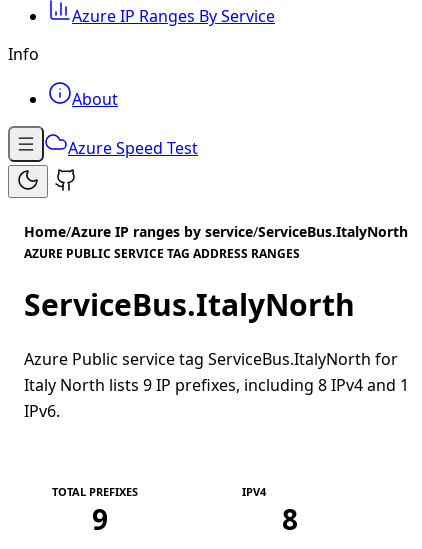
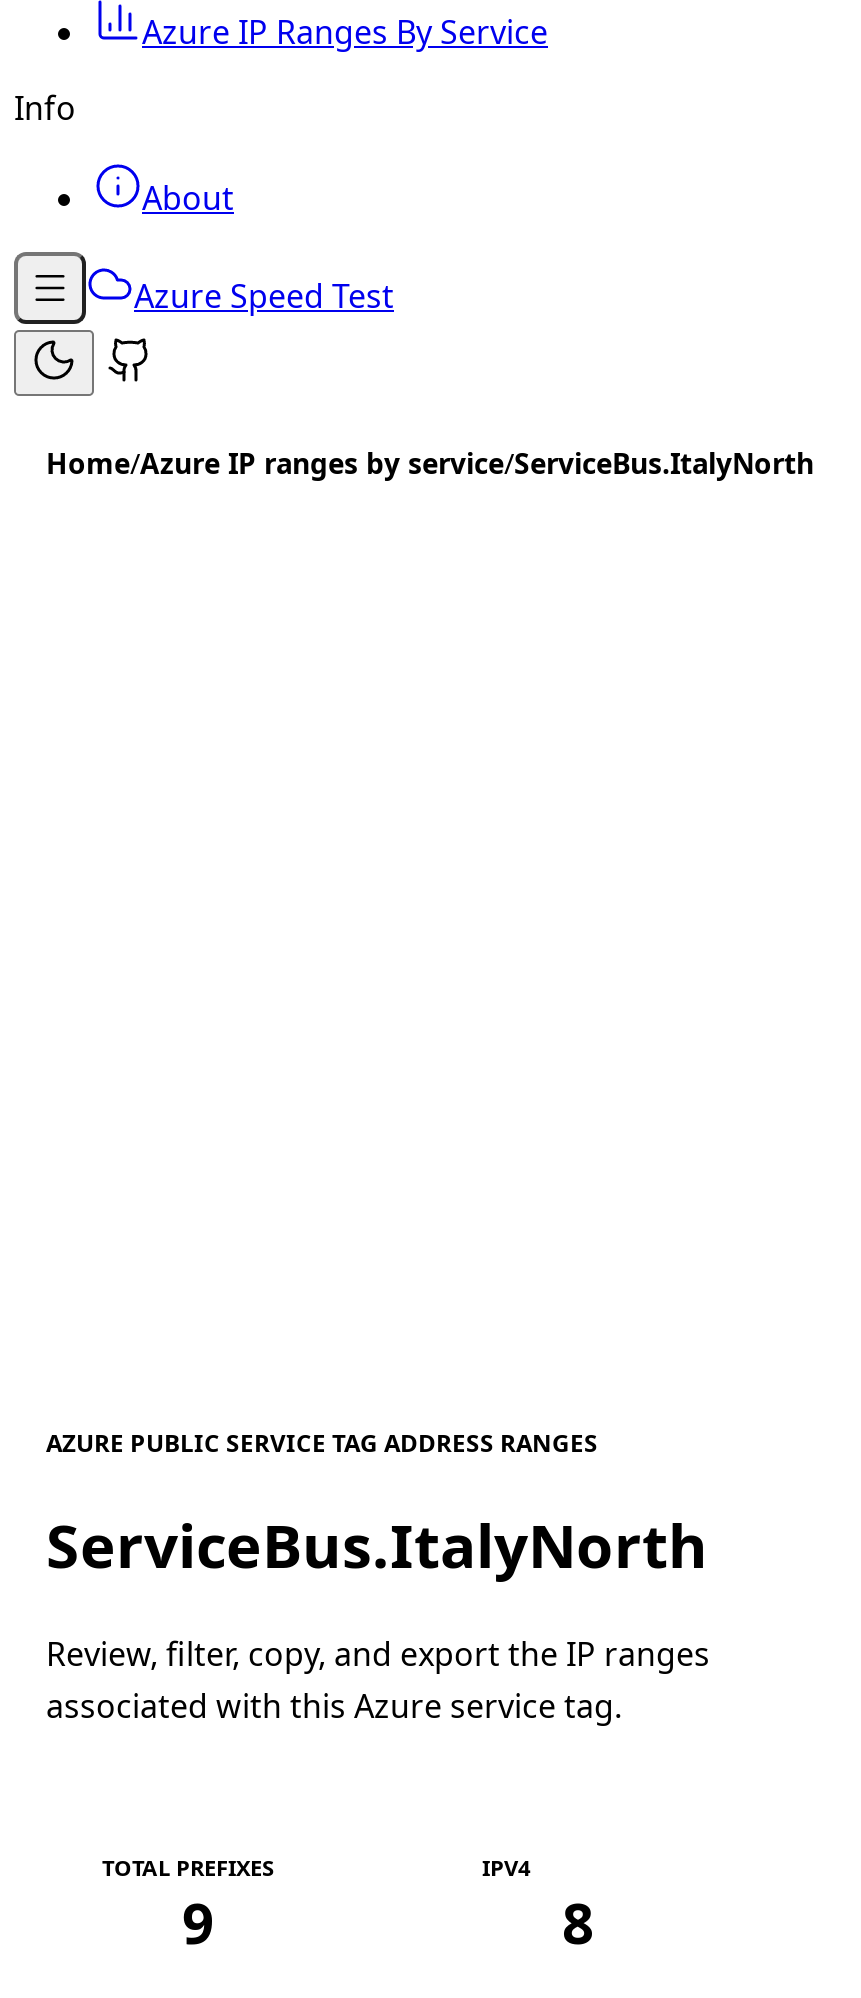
moved [24,245,355,325] -> [46,1426,708,1586]: AZURE PUBLIC SERVICE TAG ADDRESS RANGES | ServiceBus.ItalyNorth
[24,348,409,422] Azure Public service tag ServiceBus.ItalyNorth for | Italy North lists 9 IP prefixes, including 8 IPv4 and 1 | IPv6. -> [46,1632,710,1728] Review, filter, copy, and export the IP ranges | associated with this Azure service tag.

